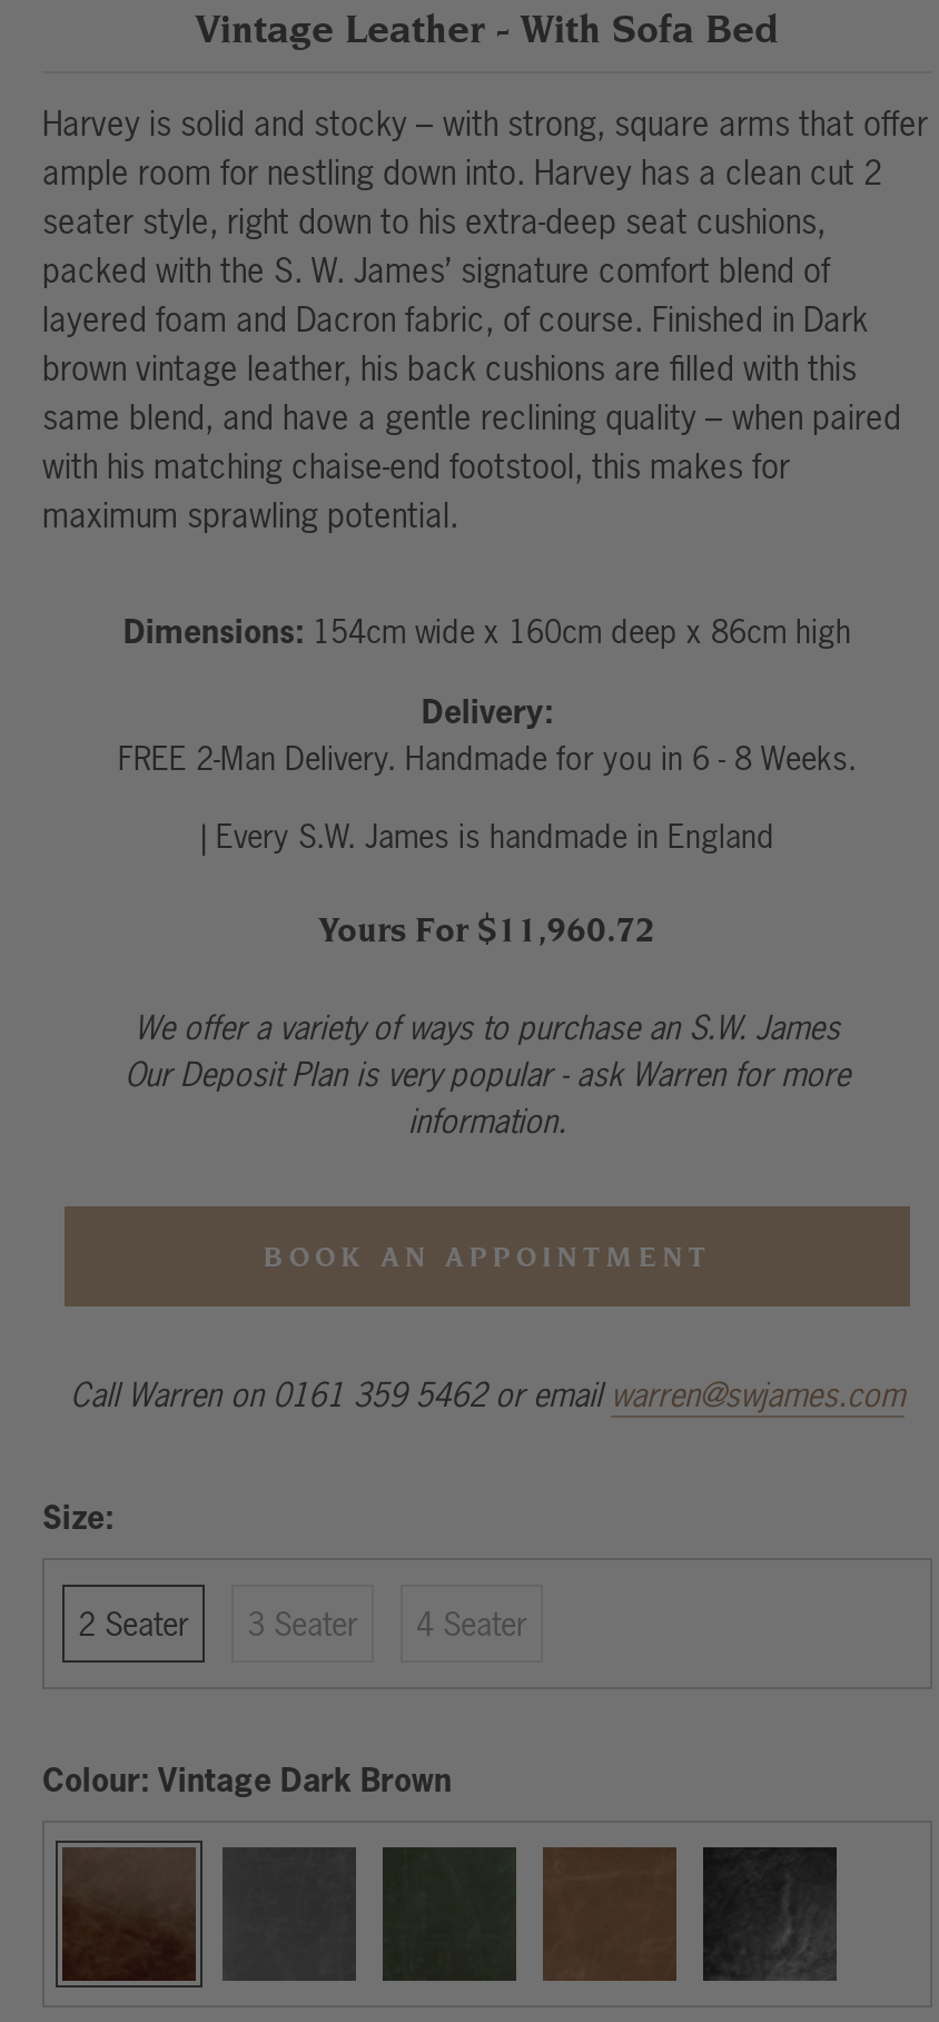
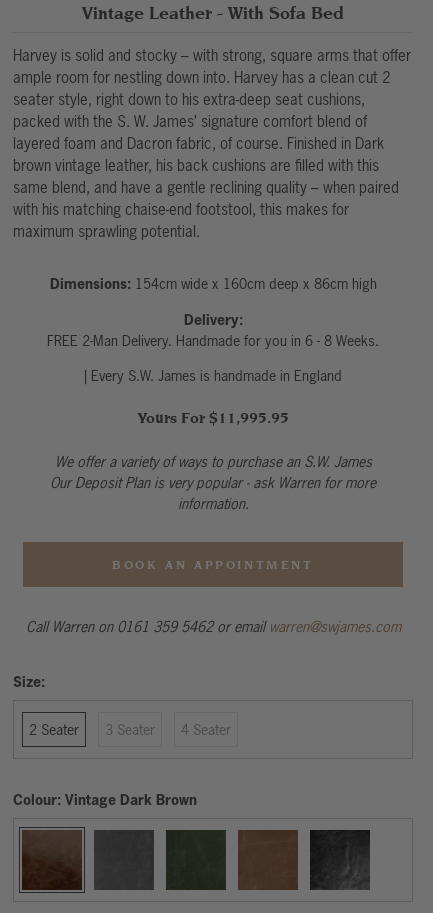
[319,910,655,950] Yours For $11,960.72 -> [137,409,288,427] Yours For $11,995.95

